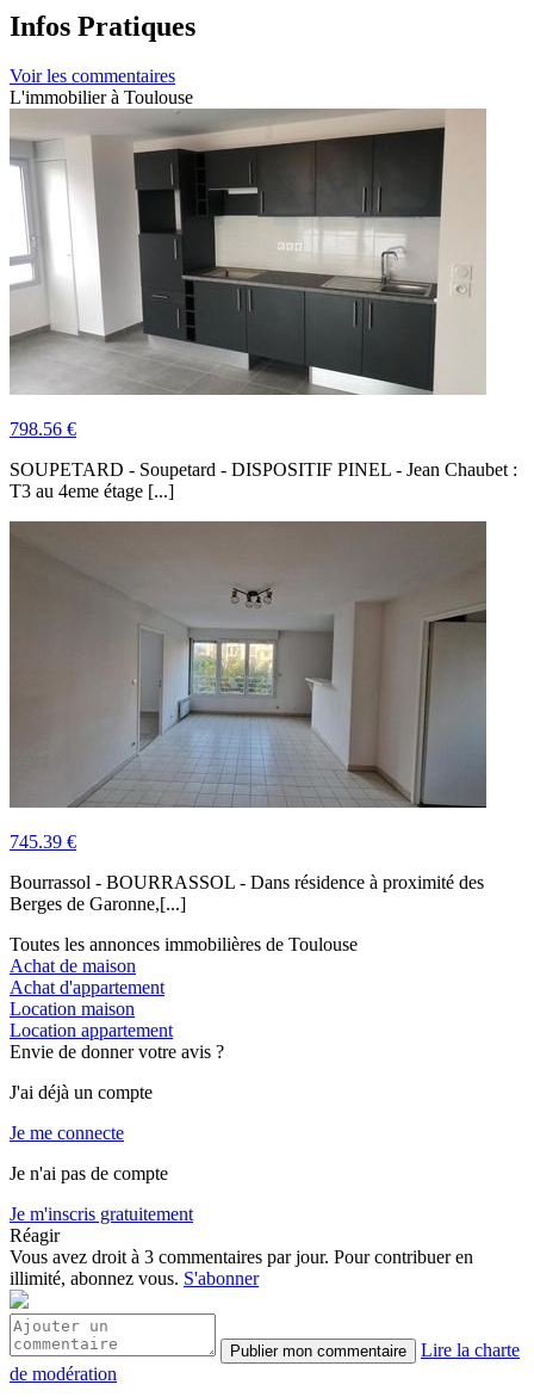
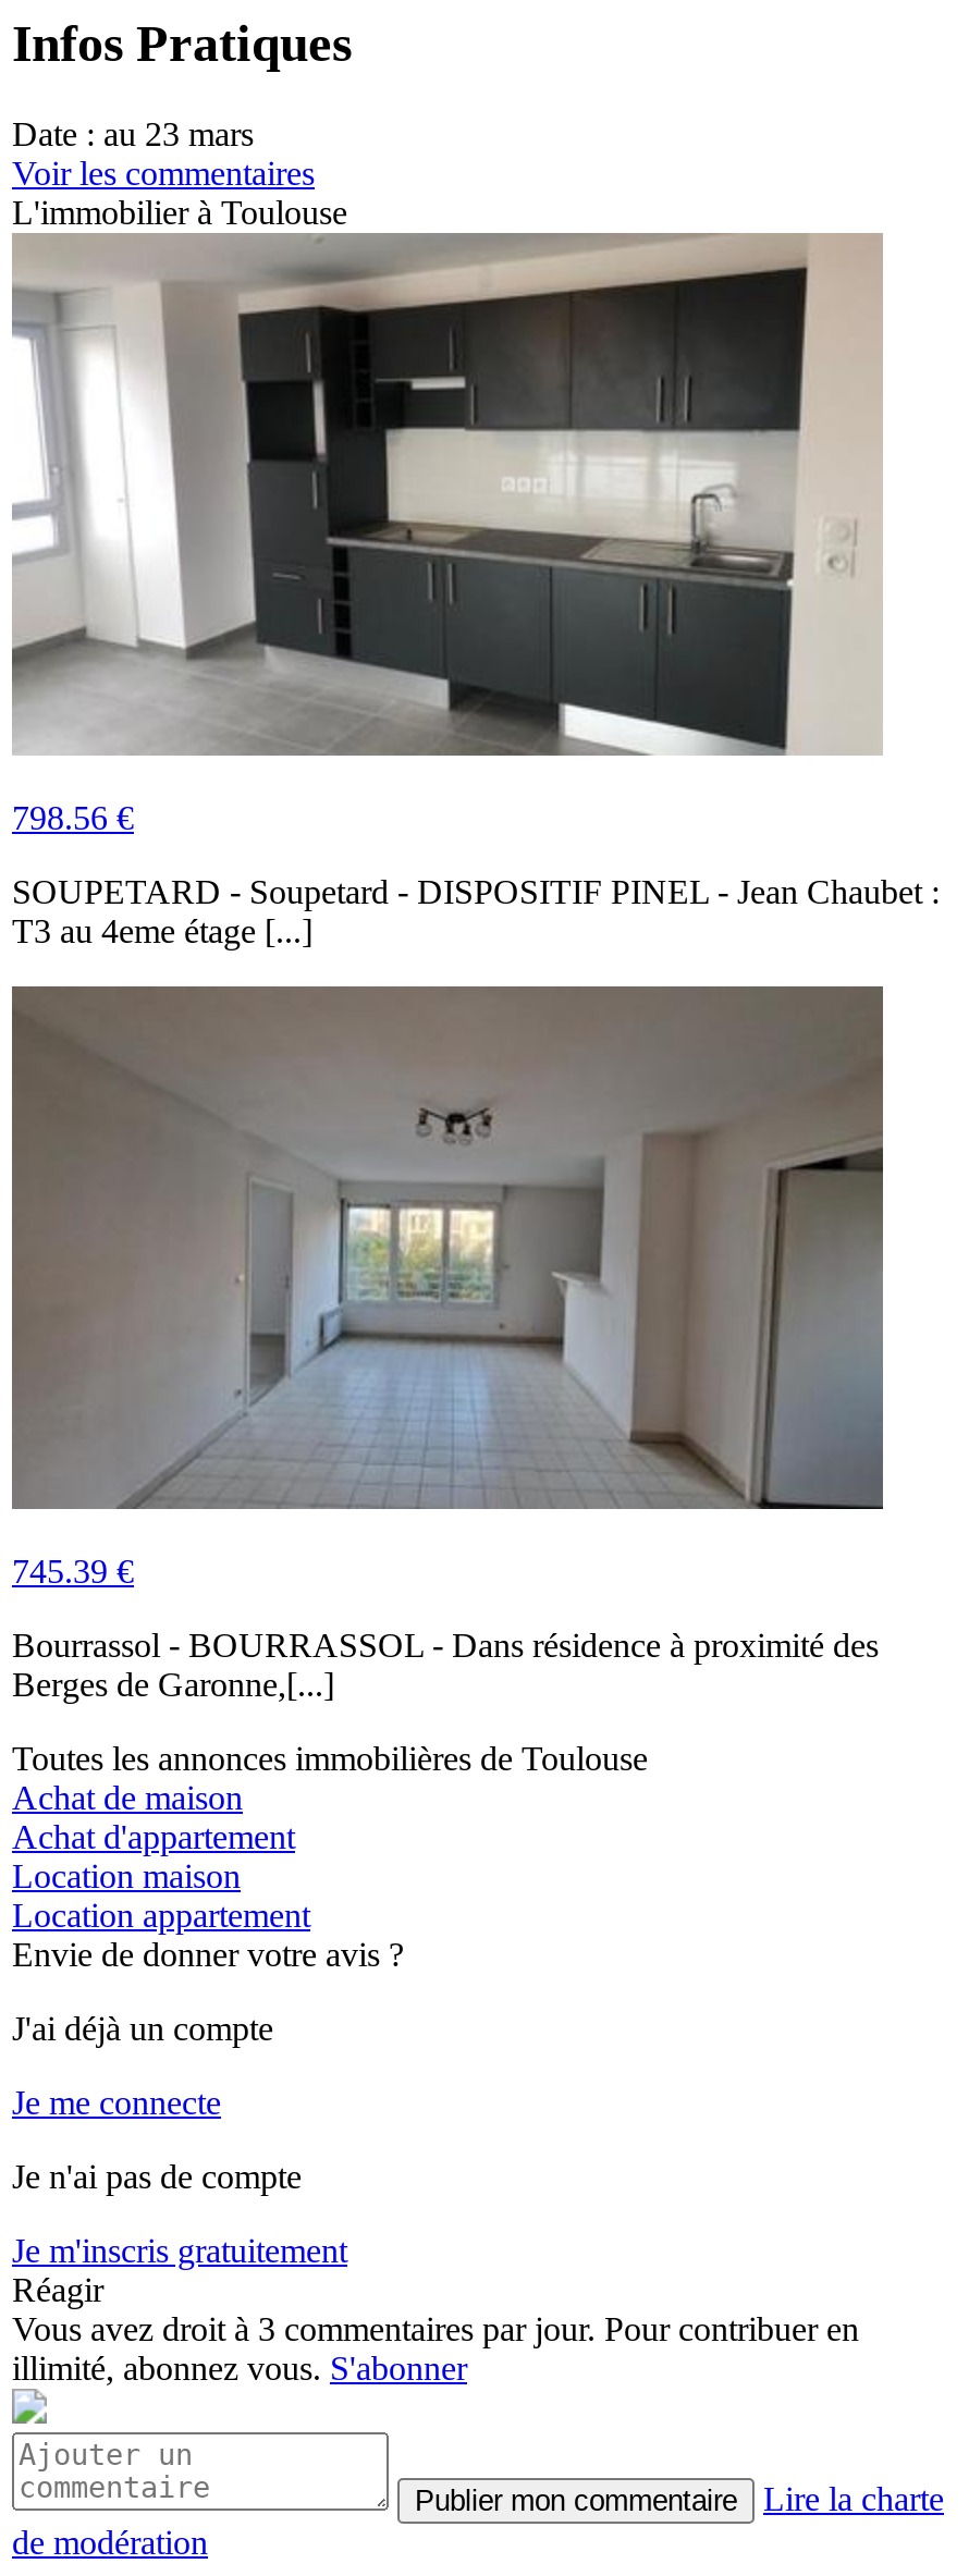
none -> [12,116,254,153] Date : au 23 mars

